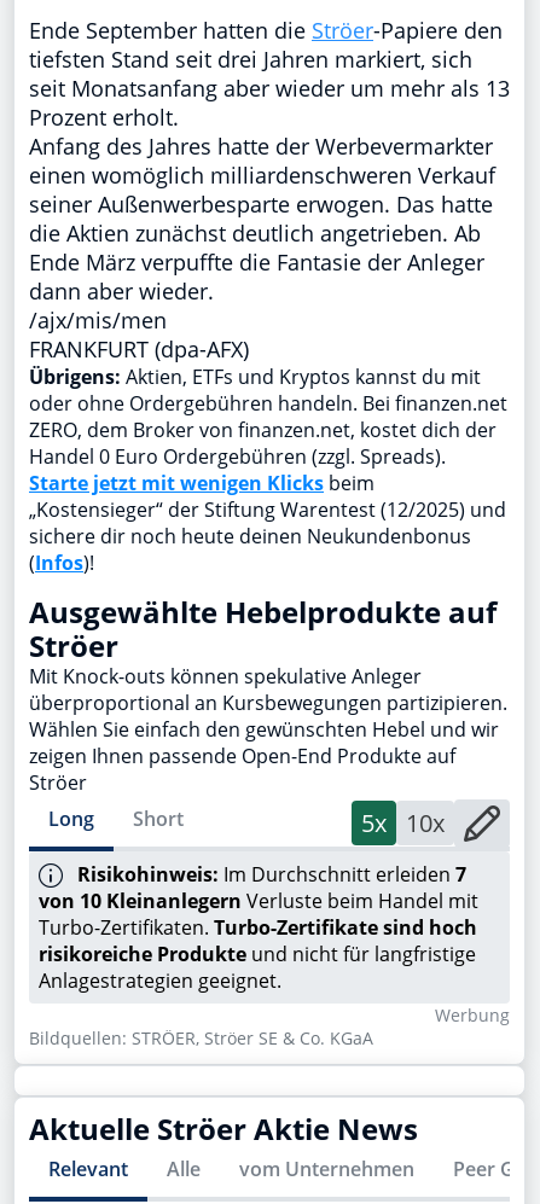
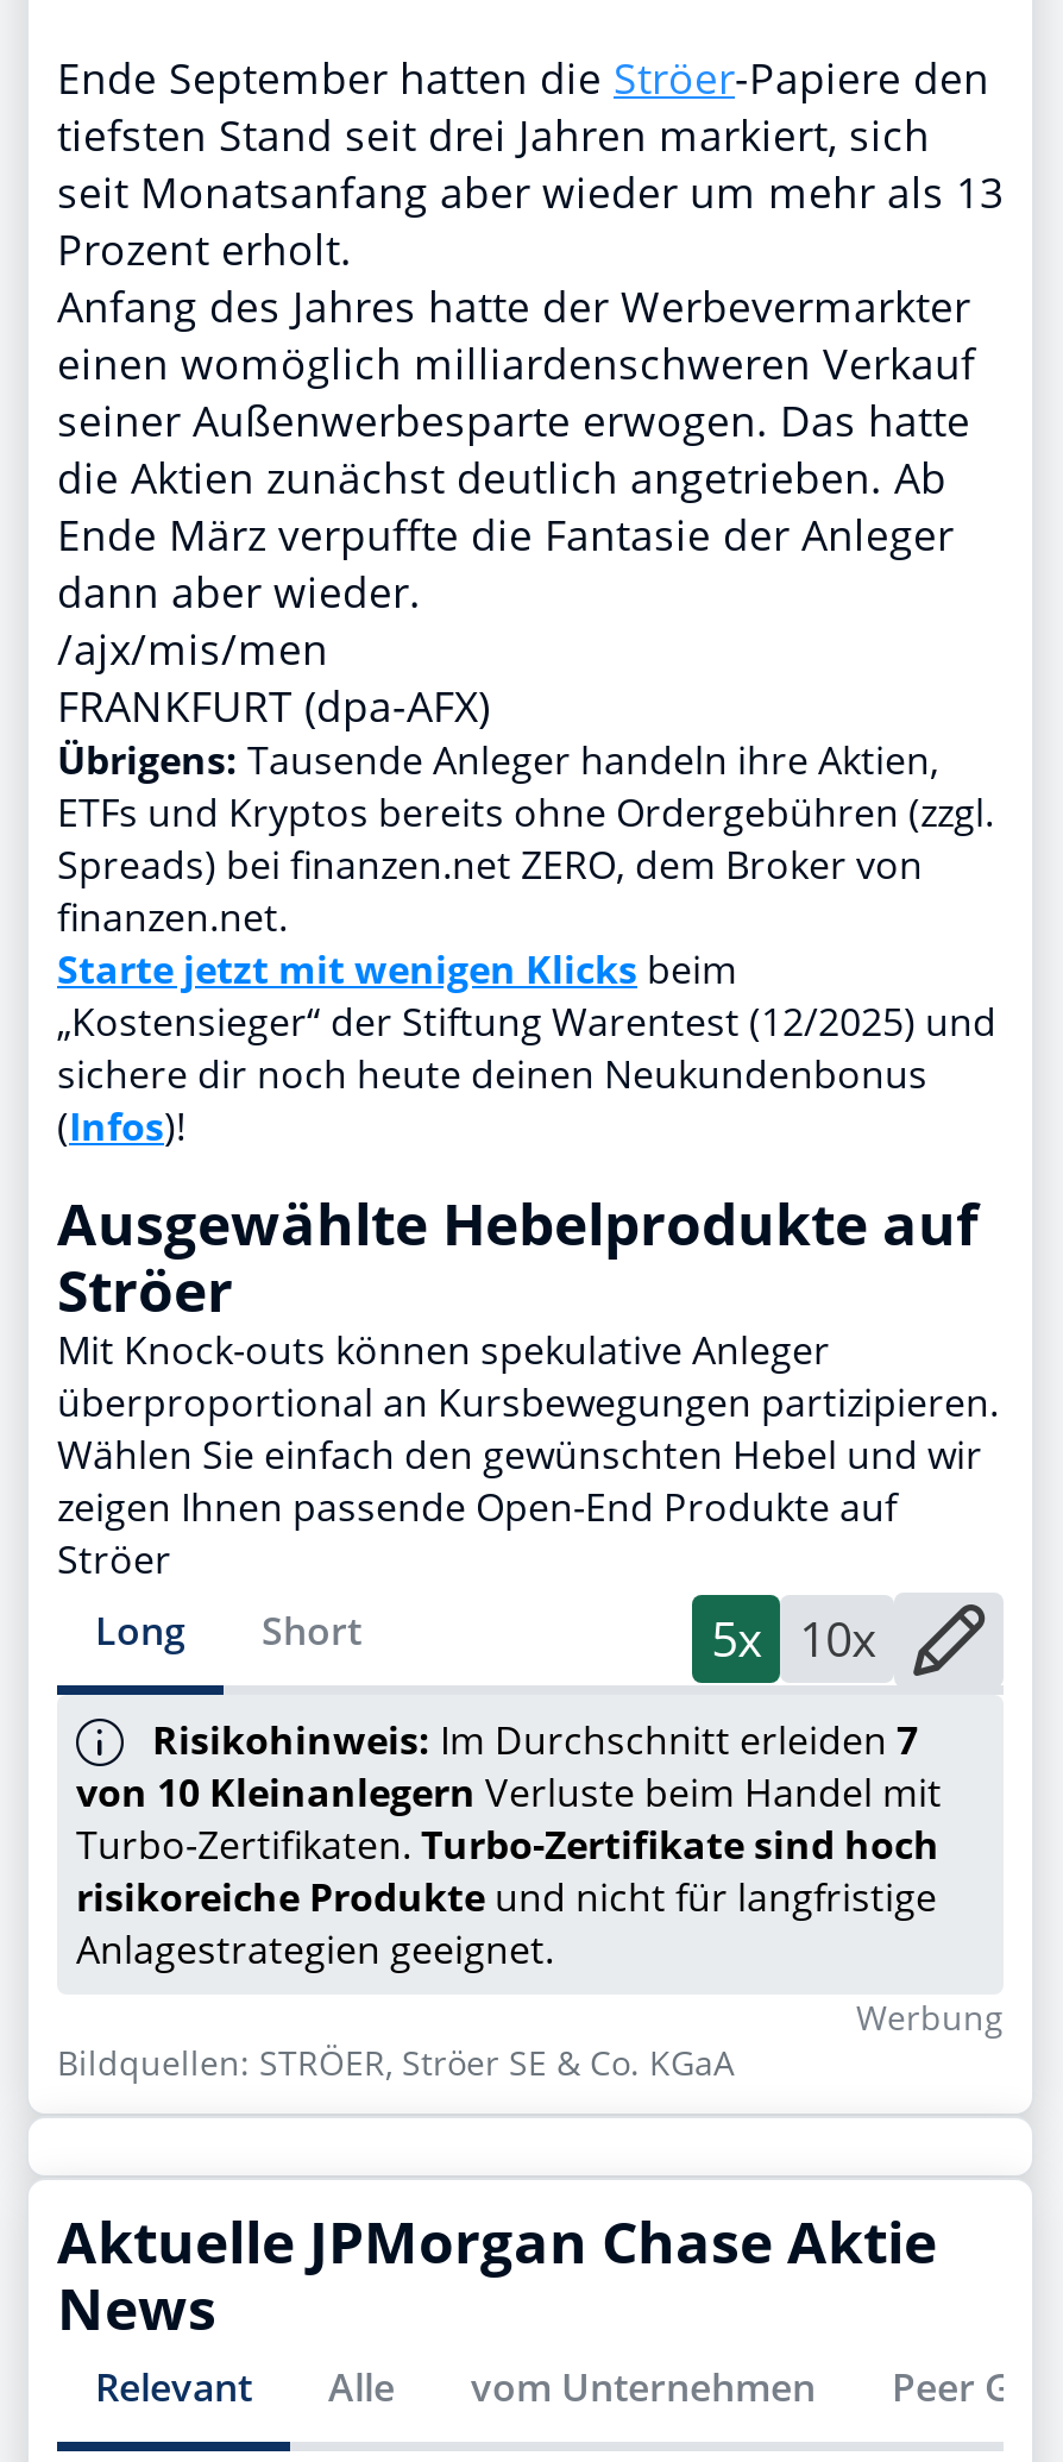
[29,363,507,469] Übrigens: Aktien, ETFs und Kryptos kannst du mit | oder ohne Ordergebühren handeln. Bei finanzen.net | ZERO, dem Broker von finanzen.net, kostet dich der | Handel 0 Euro Ordergebühren (zzgl. Spreads). -> [57,733,994,942] Übrigens: Tausende Anleger handeln ihre Aktien, | ETFs und Kryptos bereits ohne Ordergebühren (zzgl. | Spreads) bei finanzen.net ZERO, dem Broker von | finanzen.net.
[29,1109,418,1149] Aktuelle Ströer Aktie News -> [57,2202,937,2348] Aktuelle JPMorgan Chase Aktie | News

